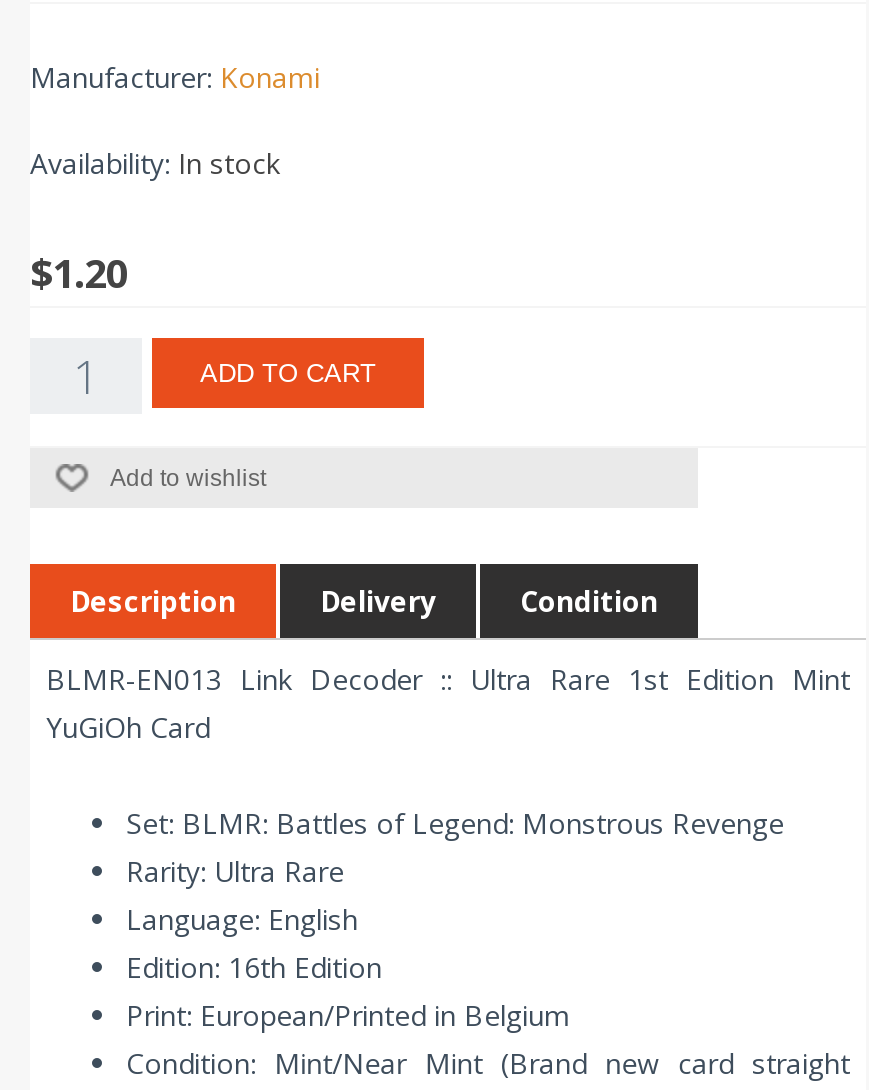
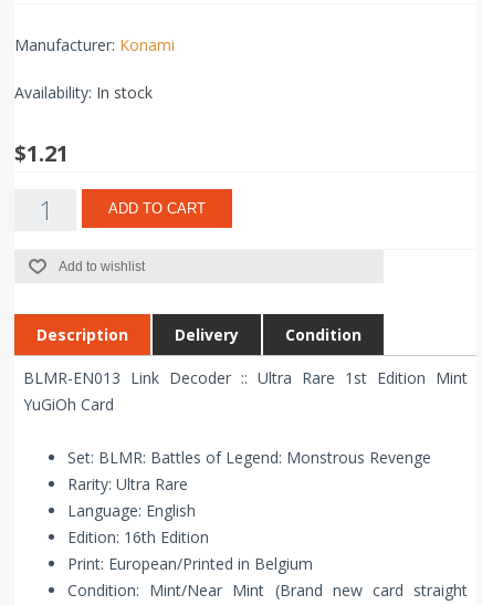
[30,246,128,300] $1.20 -> [14,138,69,168] $1.21

